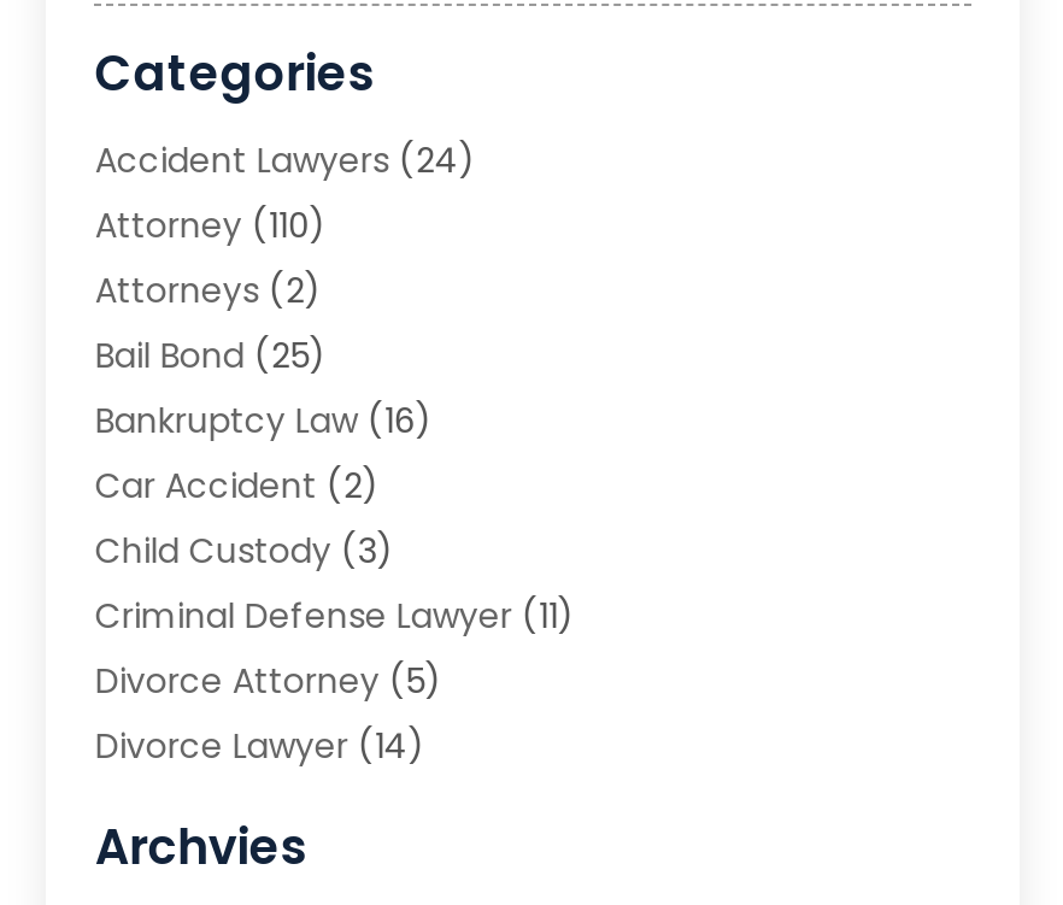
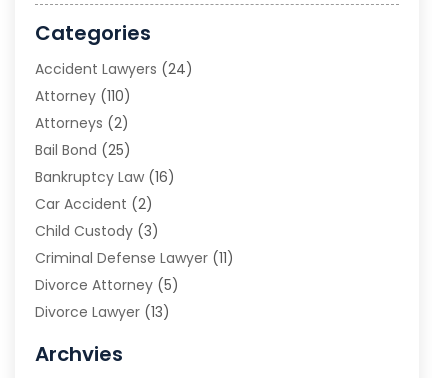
[95,722,425,770] Divorce Lawyer (14) -> [35,302,170,322] Divorce Lawyer (13)

